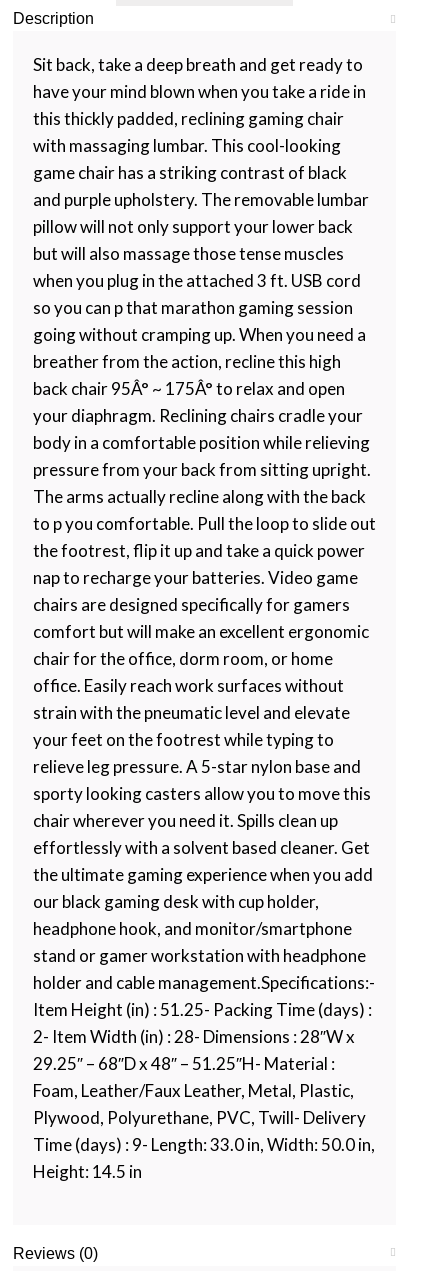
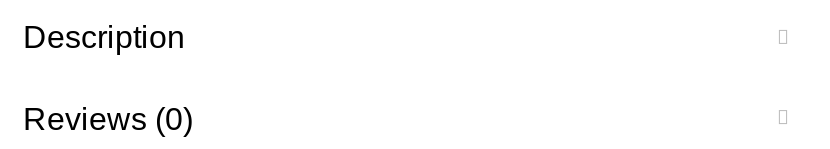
[33,54,376,1182] Sit back, take a deep breath and get ready to | have your mind blown when you take a ride in | this thickly padded, reclining gaming chair | with massaging lumbar. This cool-looking | game chair has a striking contrast of black | and purple upholstery. The removable lumbar | pillow will not only support your lower back | but will also massage those tense muscles | when you plug in the attached 3 ft. USB cord | so you can p that marathon gaming session | going without cramping up. When you need a | breather from the action, recline this high | back chair 95Â° ~ 175Â° to relax and open | your diaphragm. Reclining chairs cradle your | body in a comfortable position while relieving | pressure from your back from sitting upright. | The arms actually recline along with the back | to p you comfortable. Pull the loop to slide out | the footrest, flip it up and take a quick power | nap to recharge your batteries. Video game | chairs are designed specifically for gamers | comfort but will make an excellent ergonomic | chair for the office, dorm room, or home | office. Easily reach work surfaces without | strain with the pneumatic level and elevate | your feet on the footrest while typing to | relieve leg pressure. A 5-star nylon base and | sporty looking casters allow you to move this | chair wherever you need it. Spills clean up | effortlessly with a solvent based cleaner. Get | the ultimate gaming experience when you add | our black gaming desk with cup holder, | headphone hook, and monitor/smartphone | stand or gamer workstation with headphone | holder and cable management.Specifications:- | Item Height (in) : 51.25- Packing Time (days) : | 2- Item Width (in) : 28- Dimensions : 28″W x | 29.25″ – 68″D x 48″ – 51.25″H- Material : | Foam, Leather/Faux Leather, Metal, Plastic, | Plywood, Polyurethane, PVC, Twill- Delivery | Time (days) : 9- Length: 33.0 in, Width: 50.0 in, | Height: 14.5 in -> none

